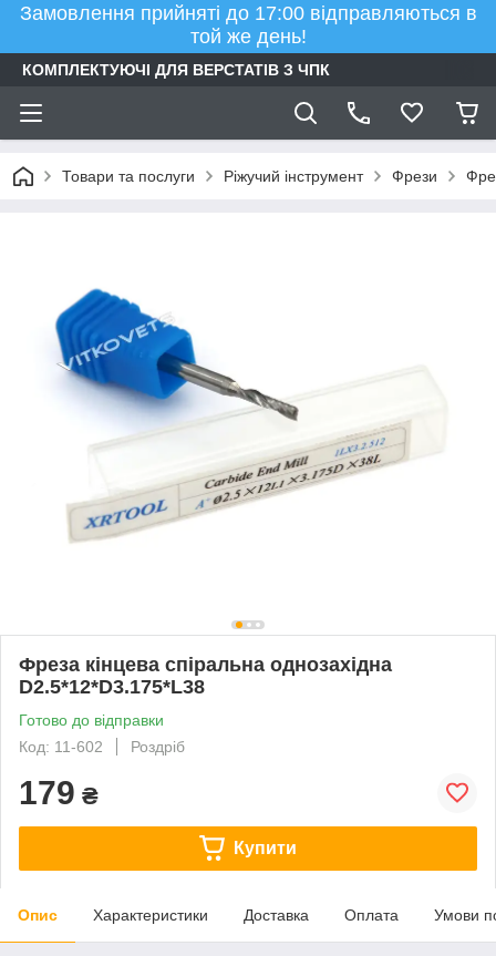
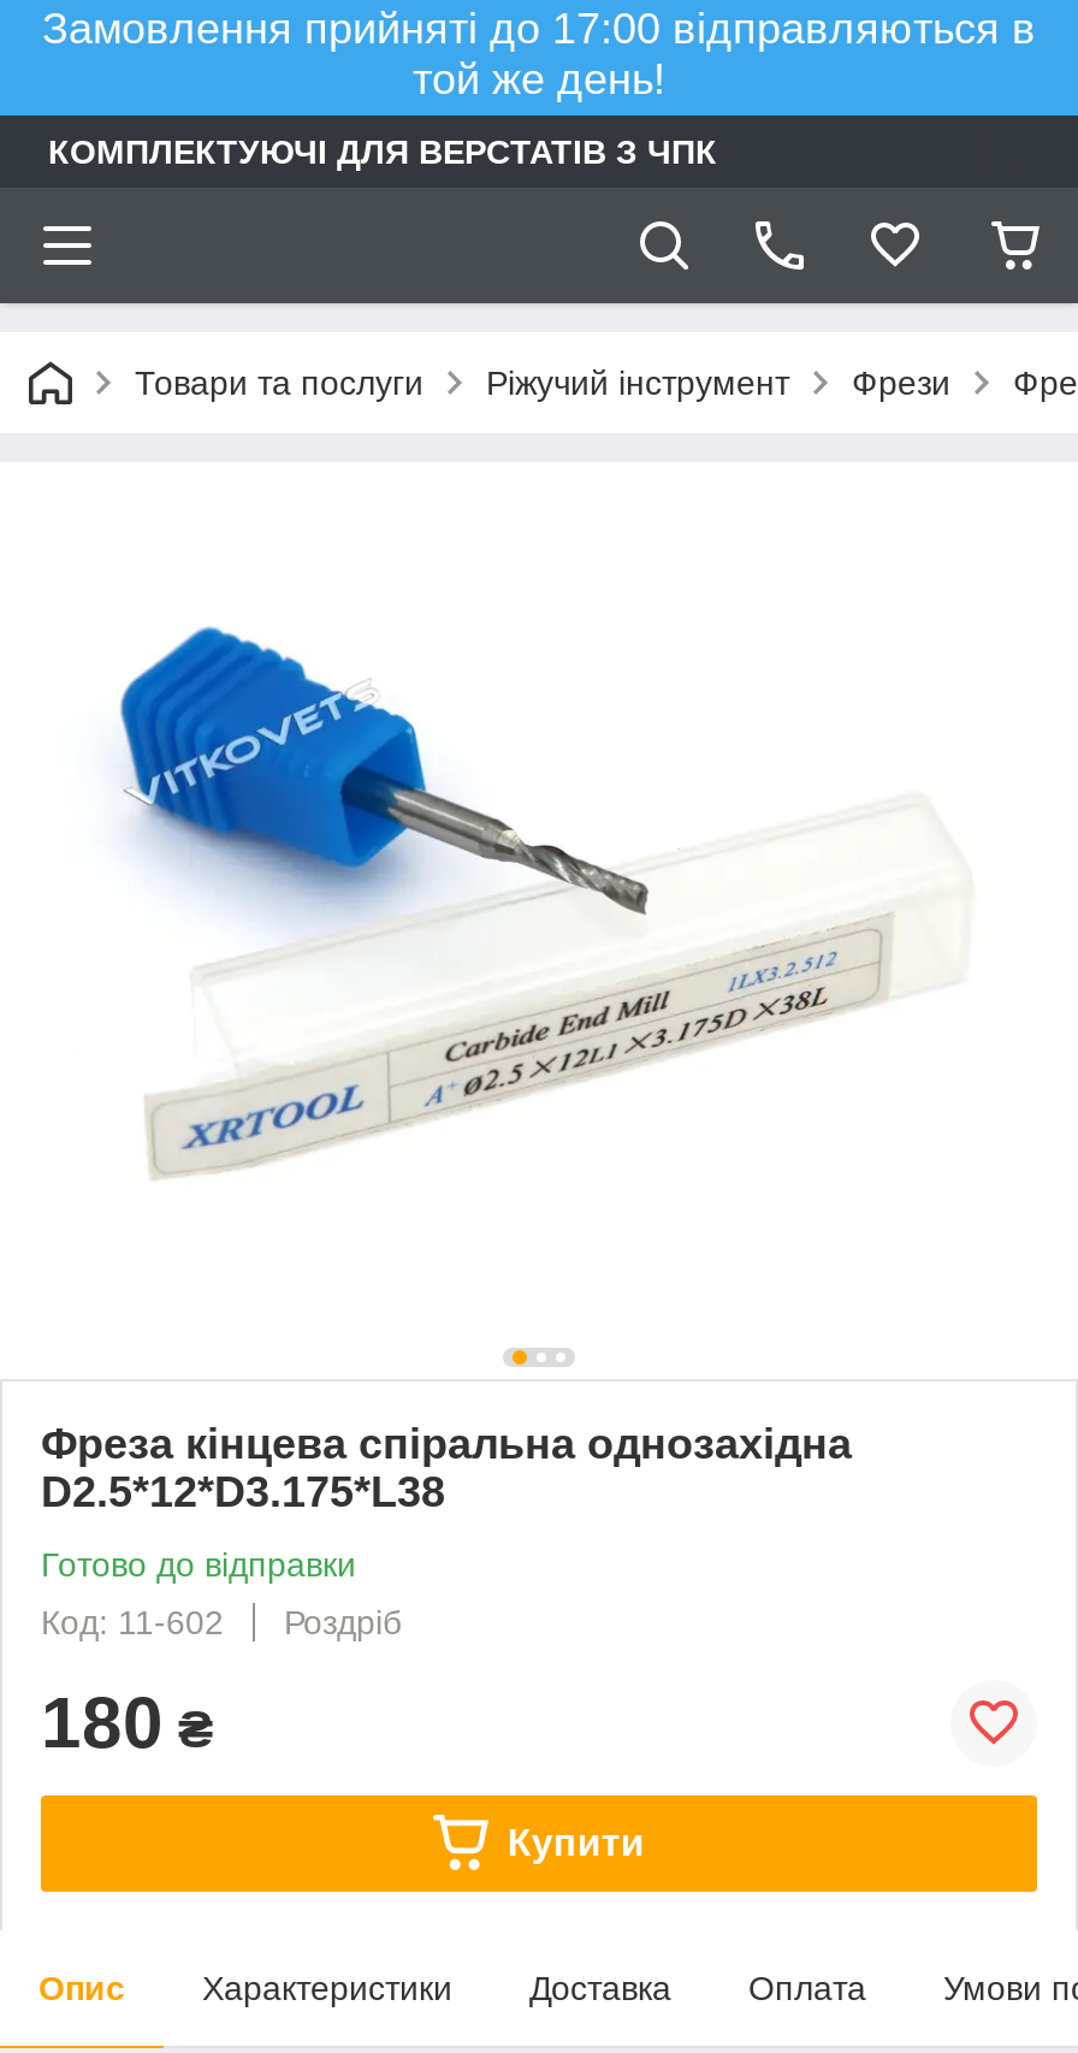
[19,774,99,811] 179 ₴ -> [41,1682,214,1761] 180 ₴

